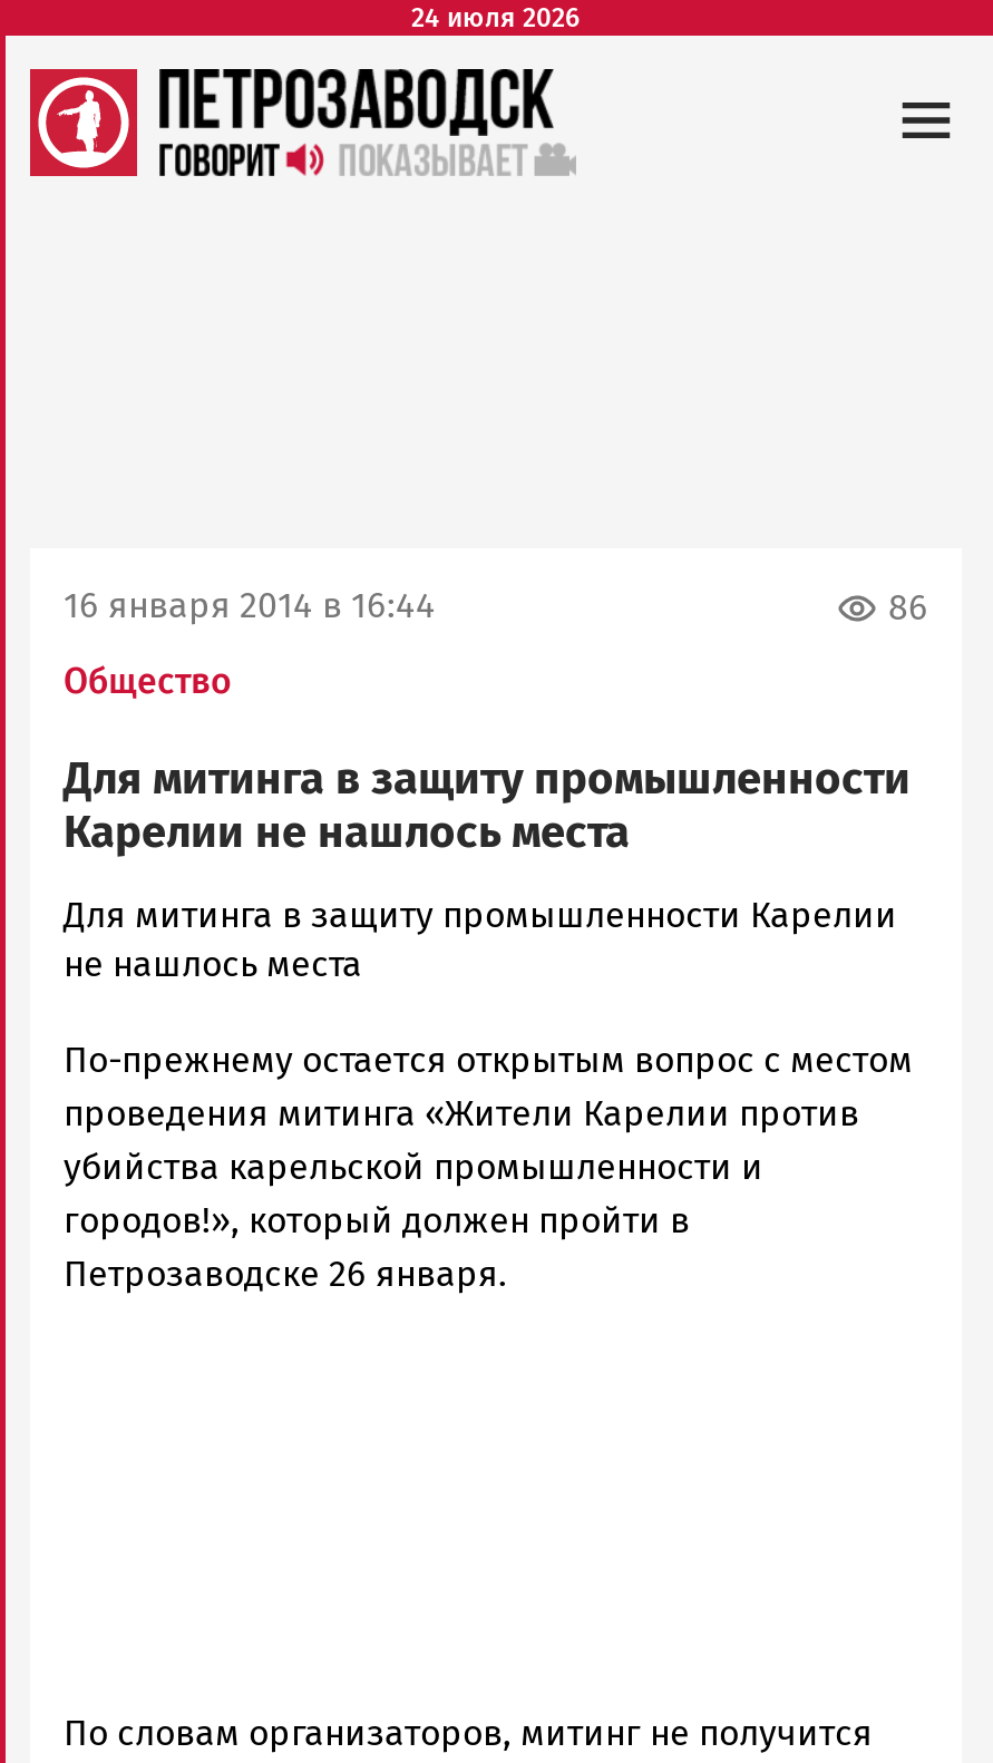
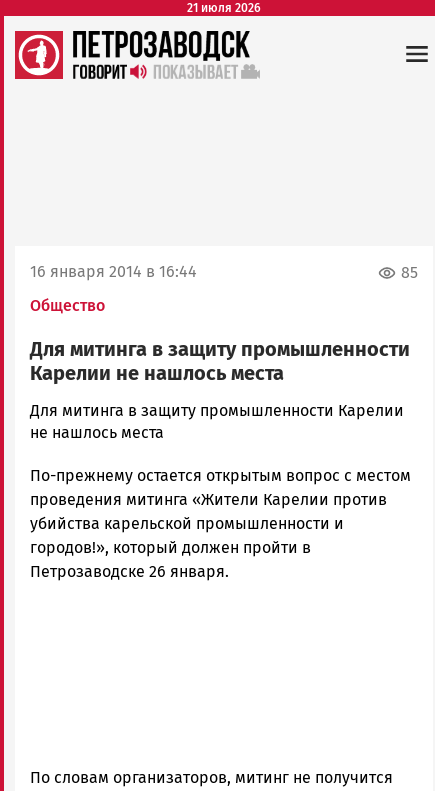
[411,2,581,33] 24 июля 2026 -> [187,1,261,15] 21 июля 2026
[888,587,928,629] 86 -> [401,263,418,282] 85

